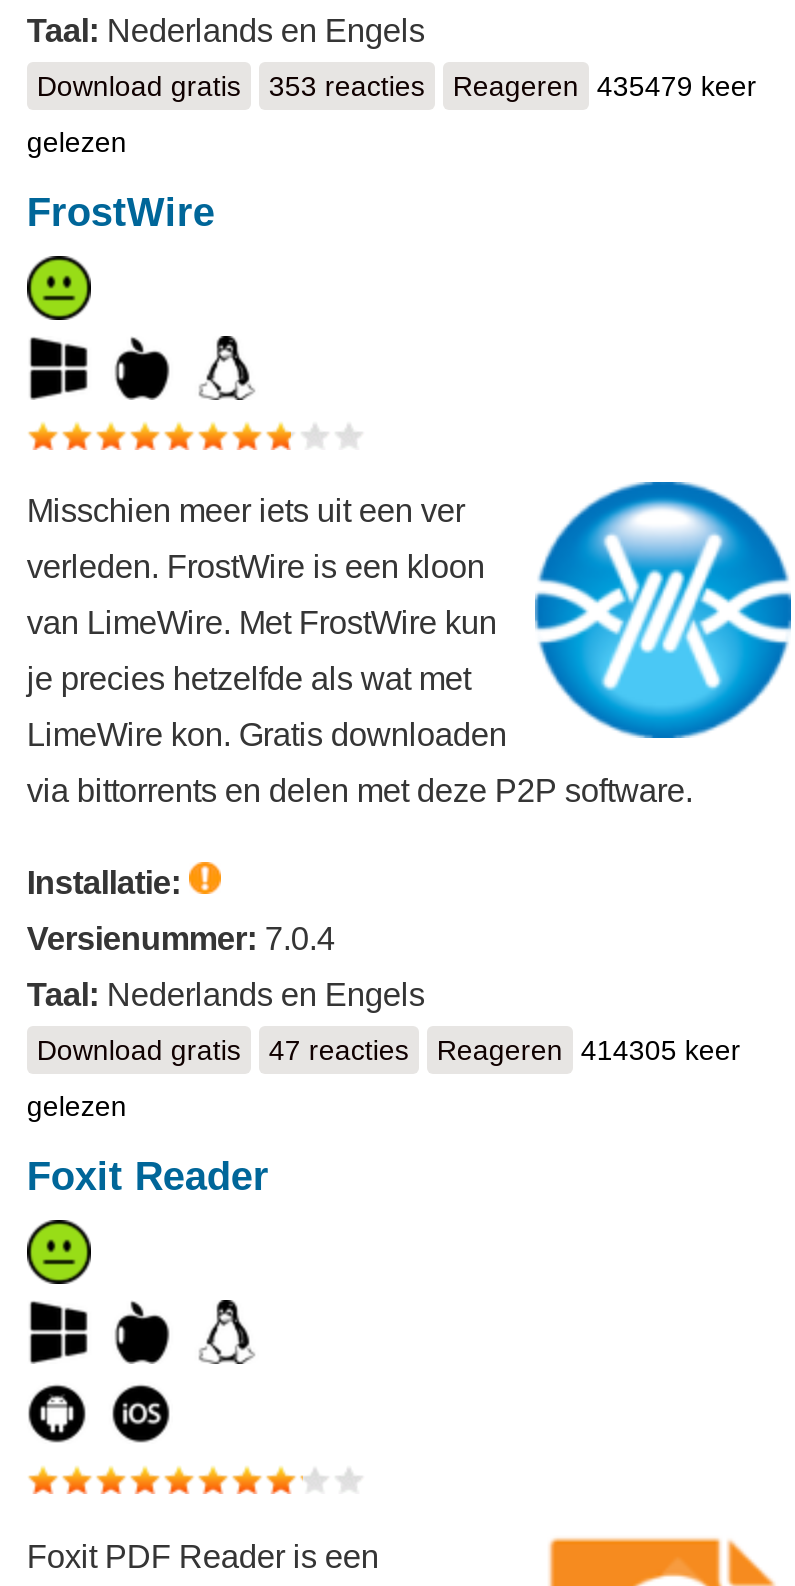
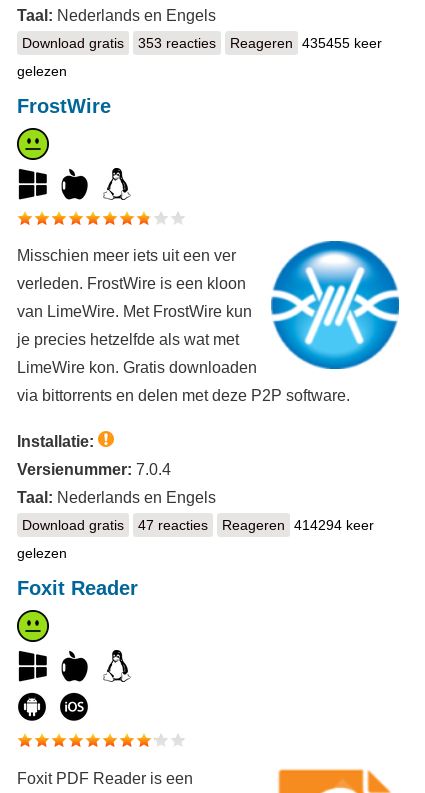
[453,70,757,102] Reageren 435479 keer -> [230,35,382,51] Reageren 435455 keer
[437,1035,741,1067] Reageren 414305 keer -> [222,517,374,533] Reageren 414294 keer

